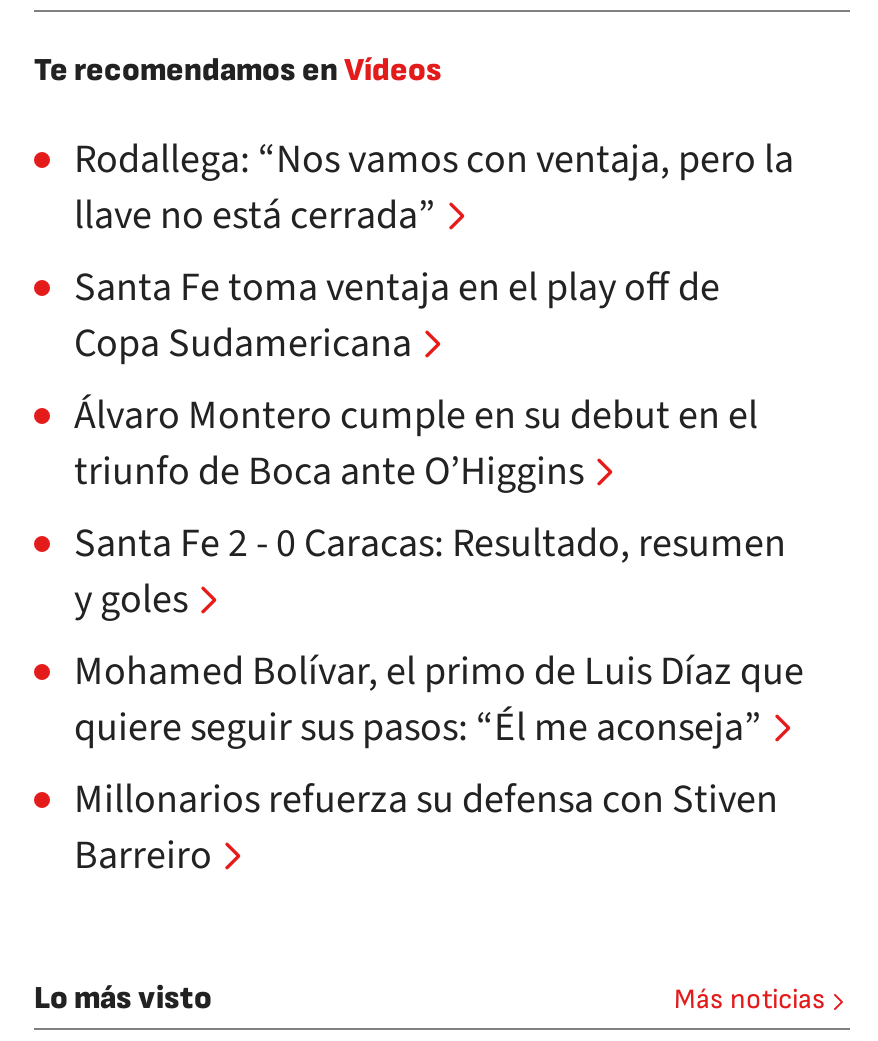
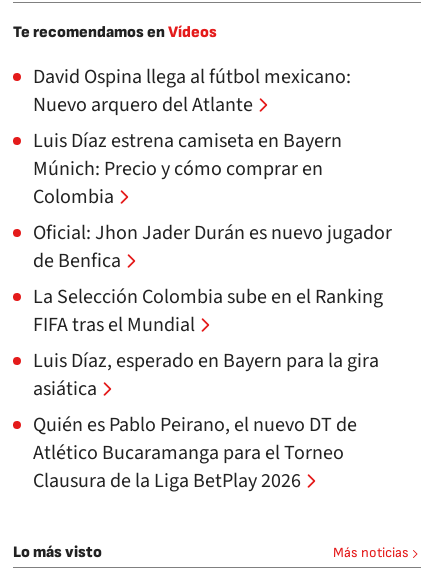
[74,132,804,884] Rodallega: “Nos vamos con ventaja, pero la | llave no está cerrada” | Santa Fe toma ventaja en el play off de | Copa Sudamericana | Álvaro Montero cumple en su debut en el | triunfo de Boca ante O’Higgins | Santa Fe 2 - 0 Caracas: Resultado, resumen | y goles | Mohamed Bolívar, el primo de Luis Díaz que | quiere seguir sus pasos: “Él me aconseja” | Millonarios refuerza su defensa con Stiven | Barreiro -> [33,63,392,495] David Ospina llega al fútbol mexicano: | Nuevo arquero del Atlante | Luis Díaz estrena camiseta en Bayern | Múnich: Precio y cómo comprar en | Colombia | Oficial: Jhon Jader Durán es nuevo jugador | de Benfica | La Selección Colombia sube en el Ranking | FIFA tras el Mundial | Luis Díaz, esperado en Bayern para la gira | asiática | Quién es Pablo Peirano, el nuevo DT de | Atlético Bucaramanga para el Torneo | Clausura de la Liga BetPlay 2026

